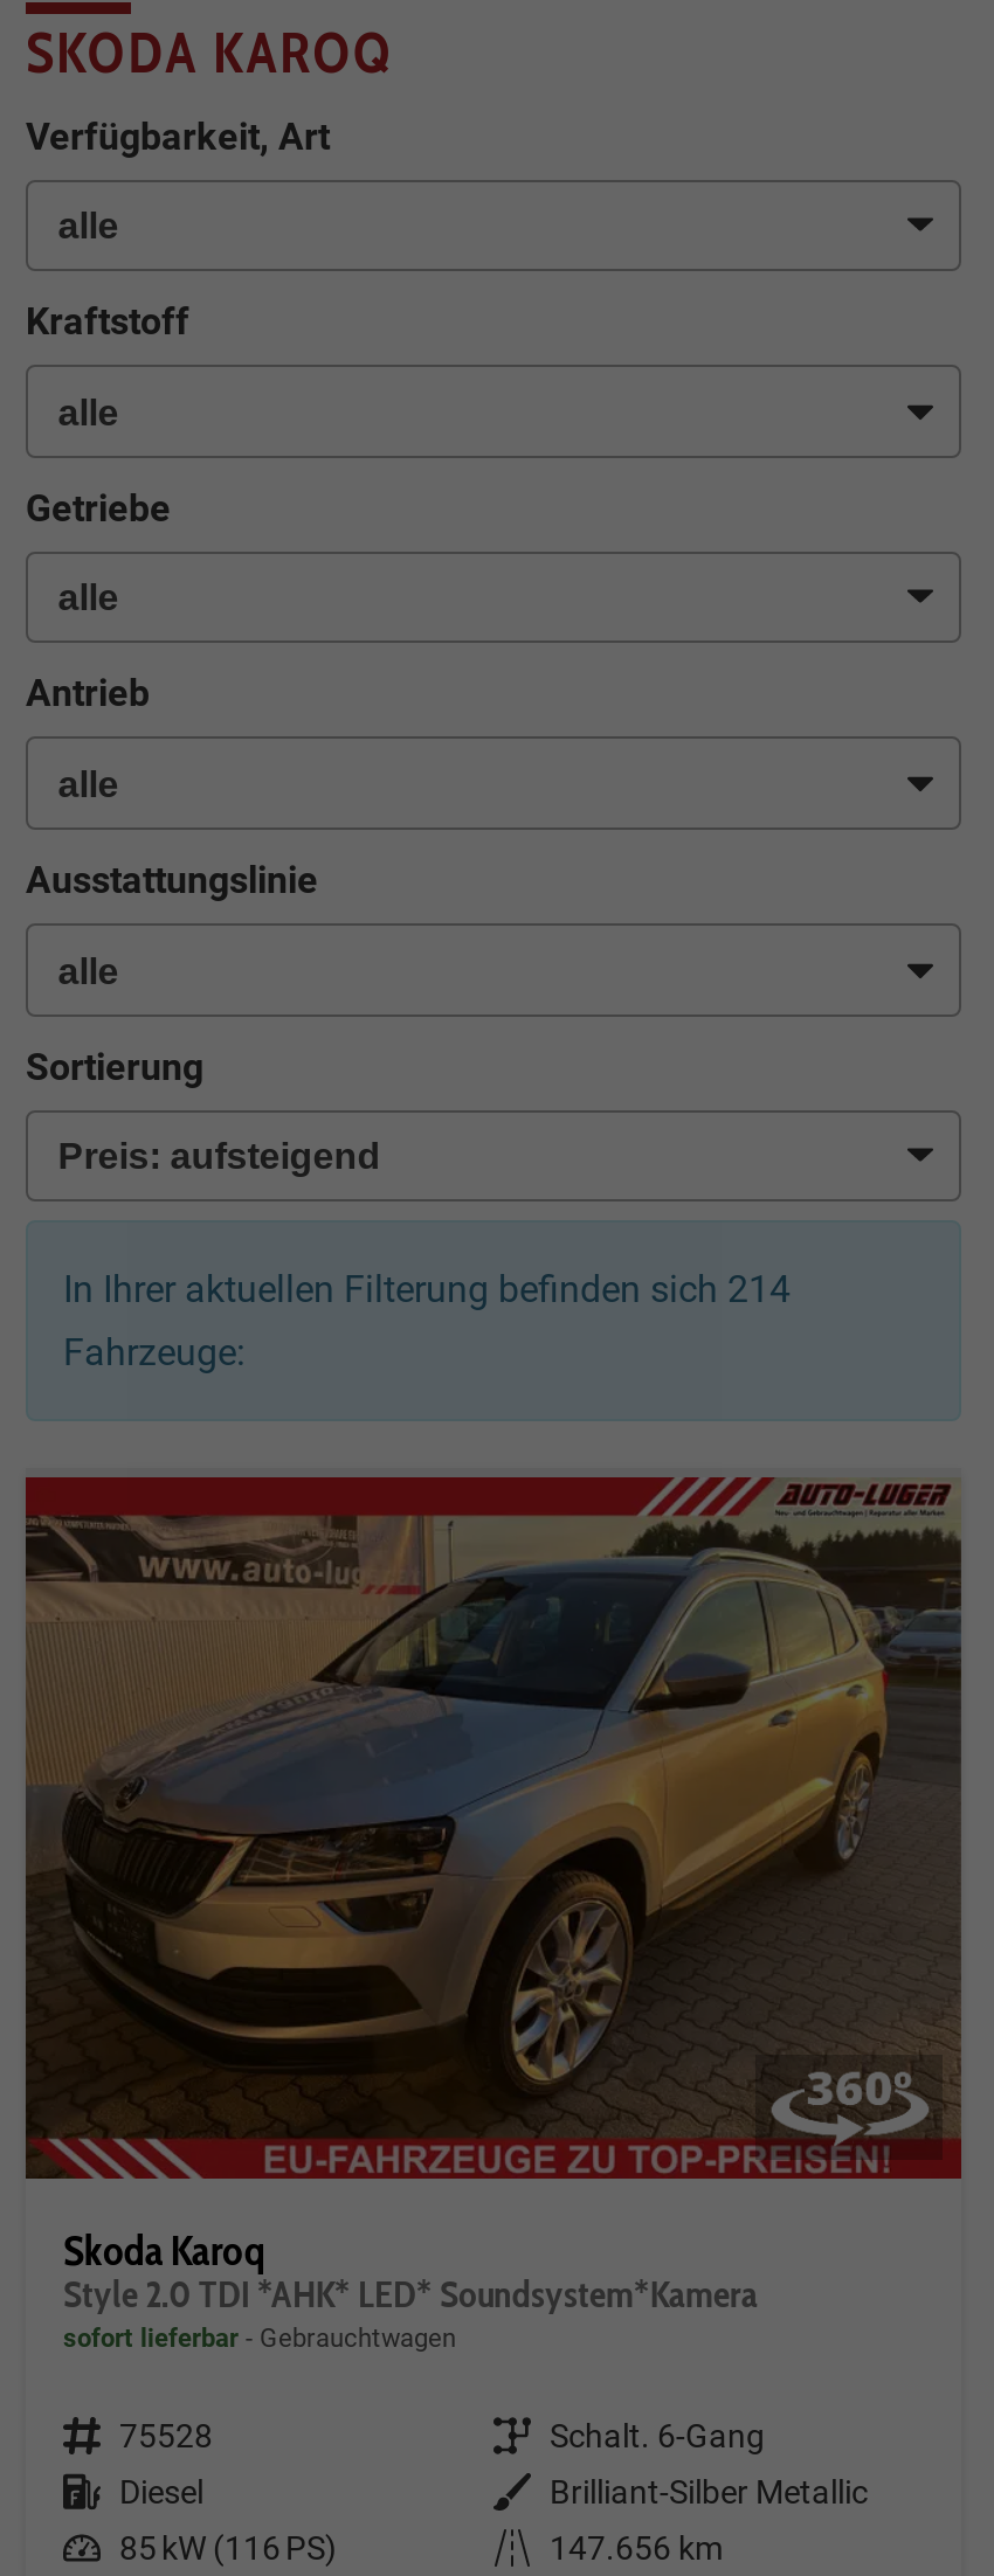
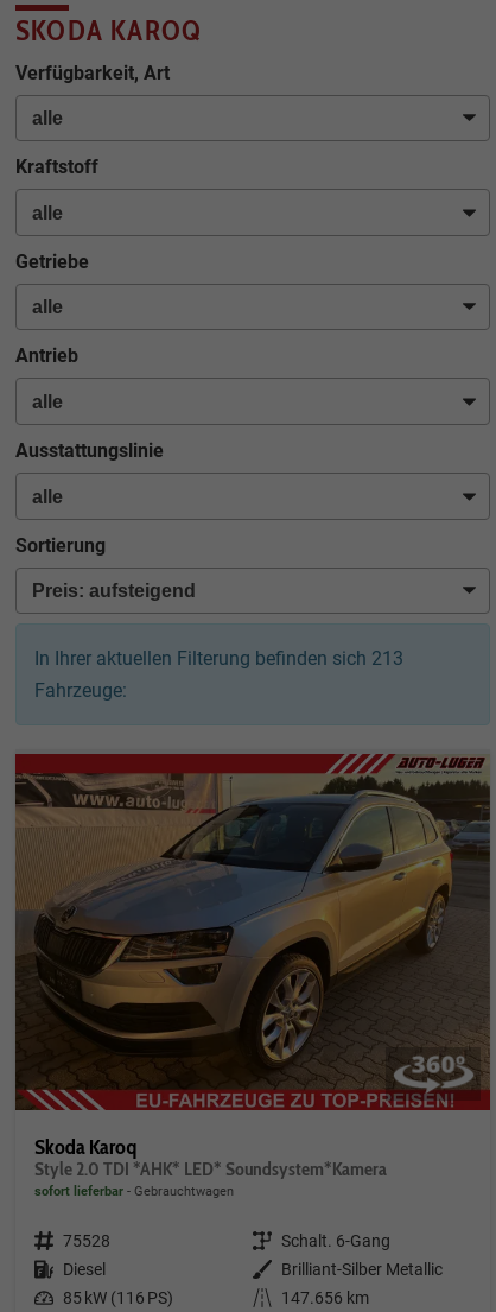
[63,1268,791,1312] In Ihrer aktuellen Filterung befinden sich 214 -> [34,647,403,670] In Ihrer aktuellen Filterung befinden sich 213

